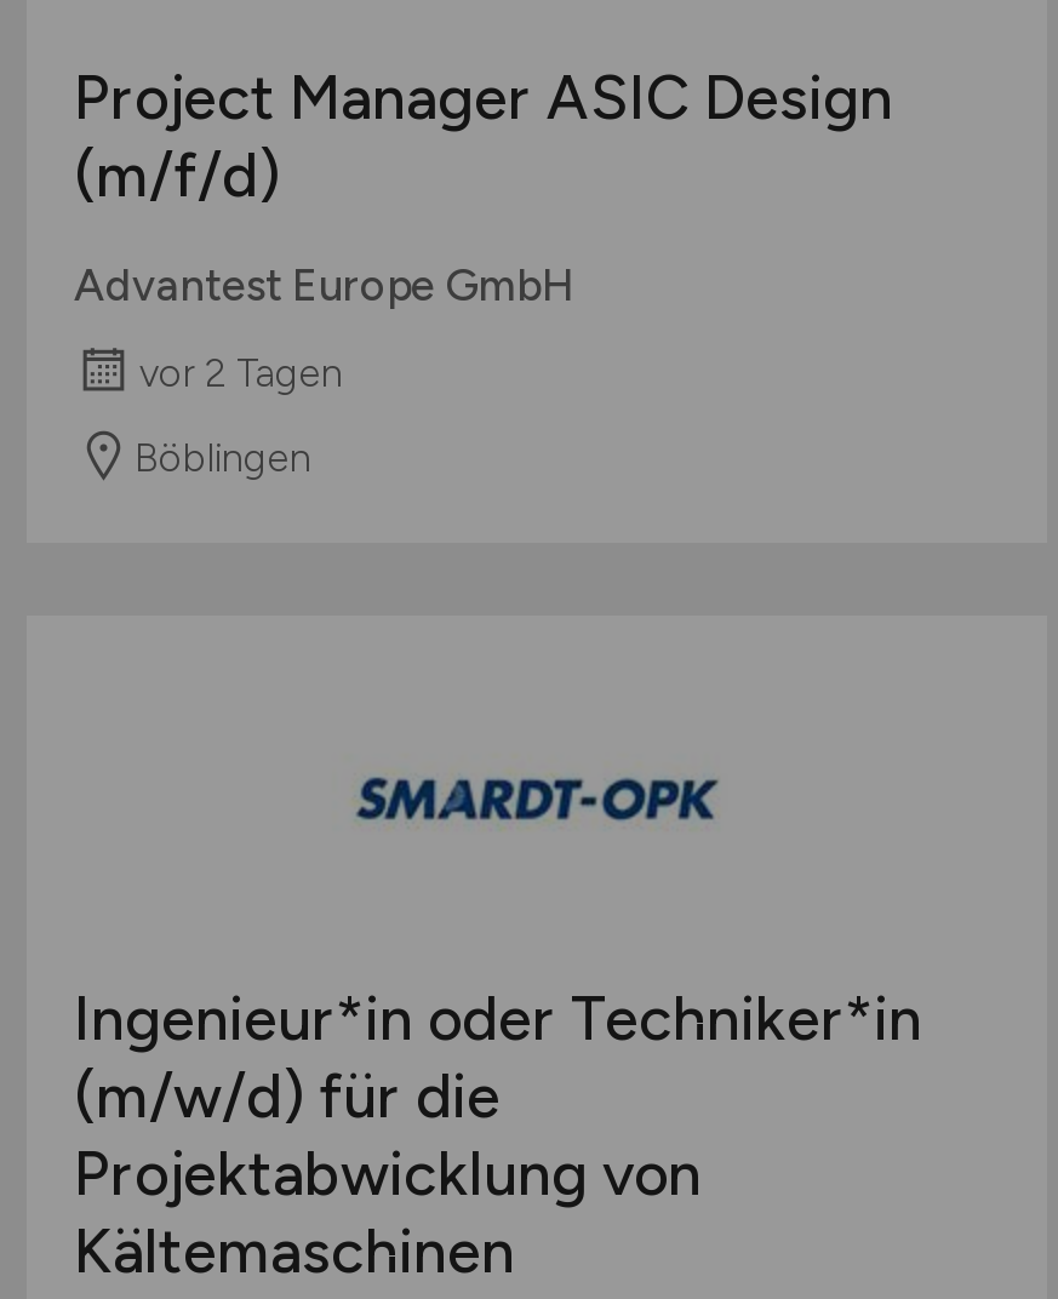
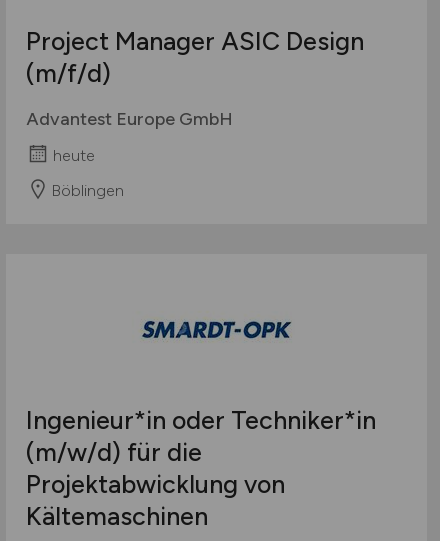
[139,351,343,397] vor 2 Tagen -> [52,145,94,164] heute

